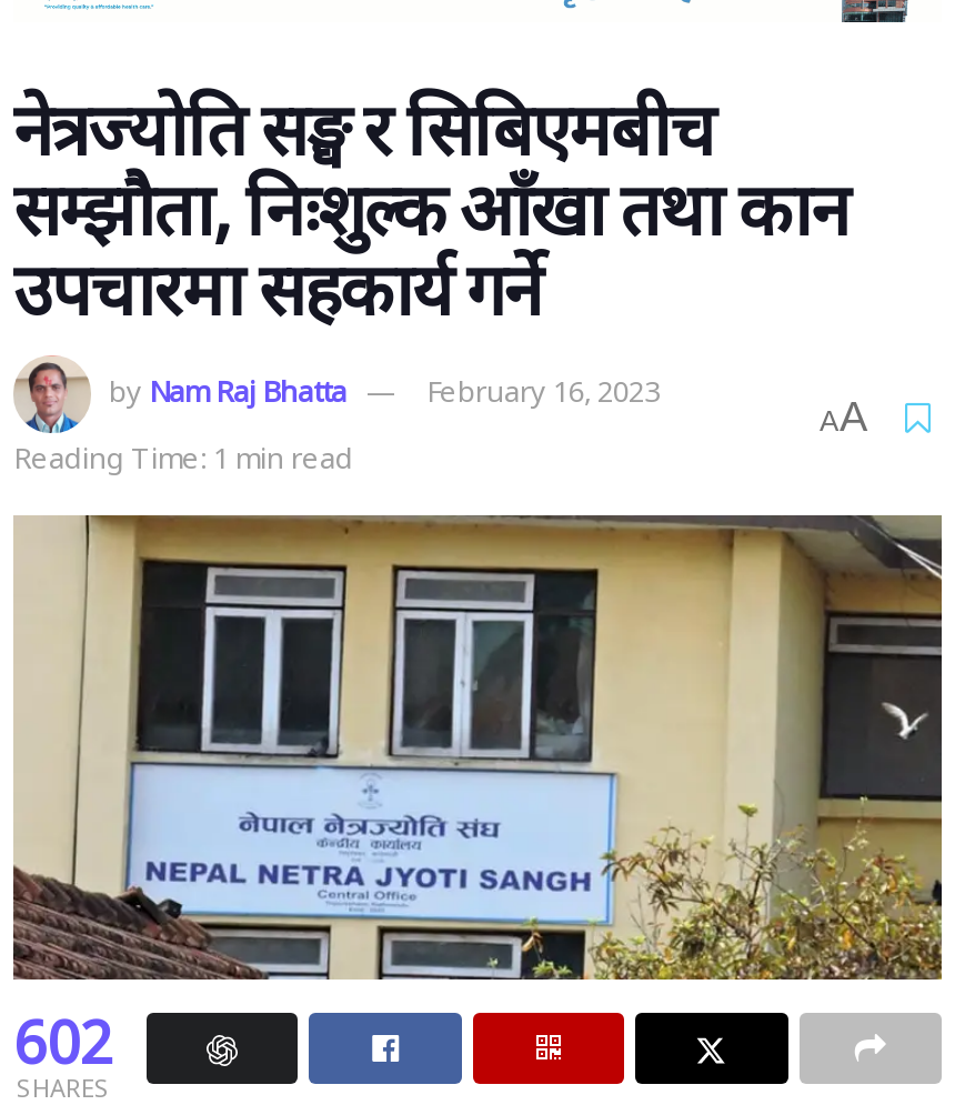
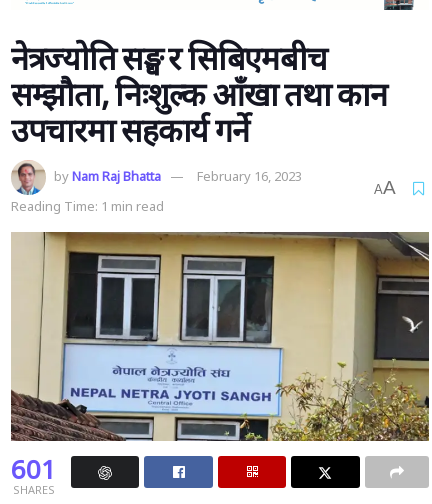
[13,1002,113,1082] 602 -> [11,451,56,487] 601

